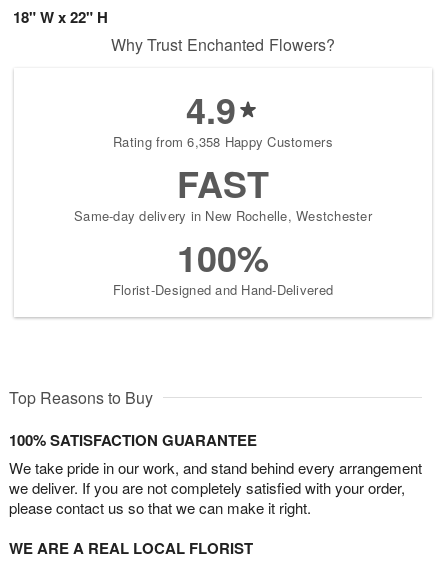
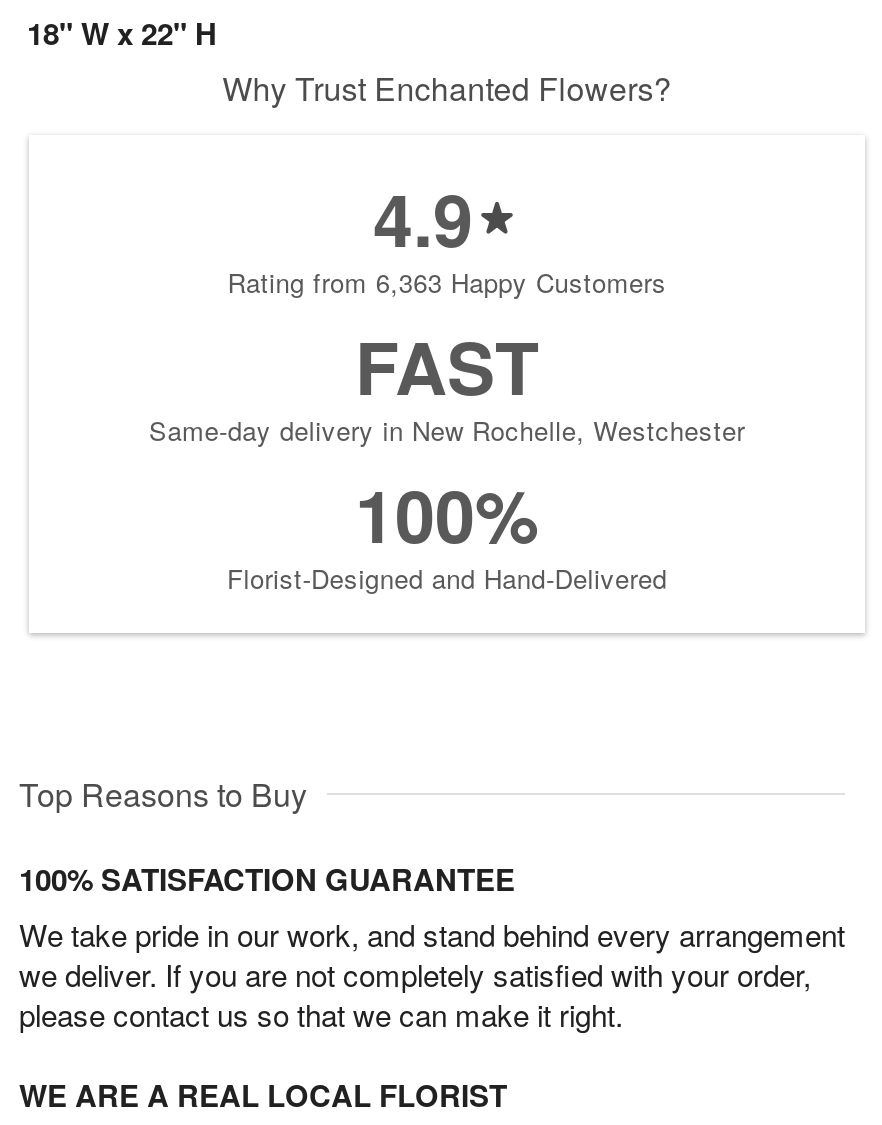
[113,132,333,151] Rating from 6,358 Happy Customers -> [227,264,667,302] Rating from 6,363 Happy Customers

